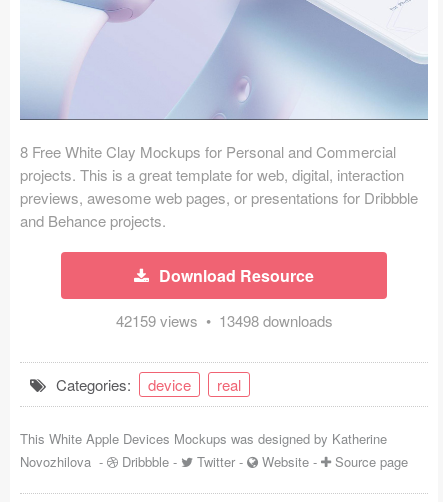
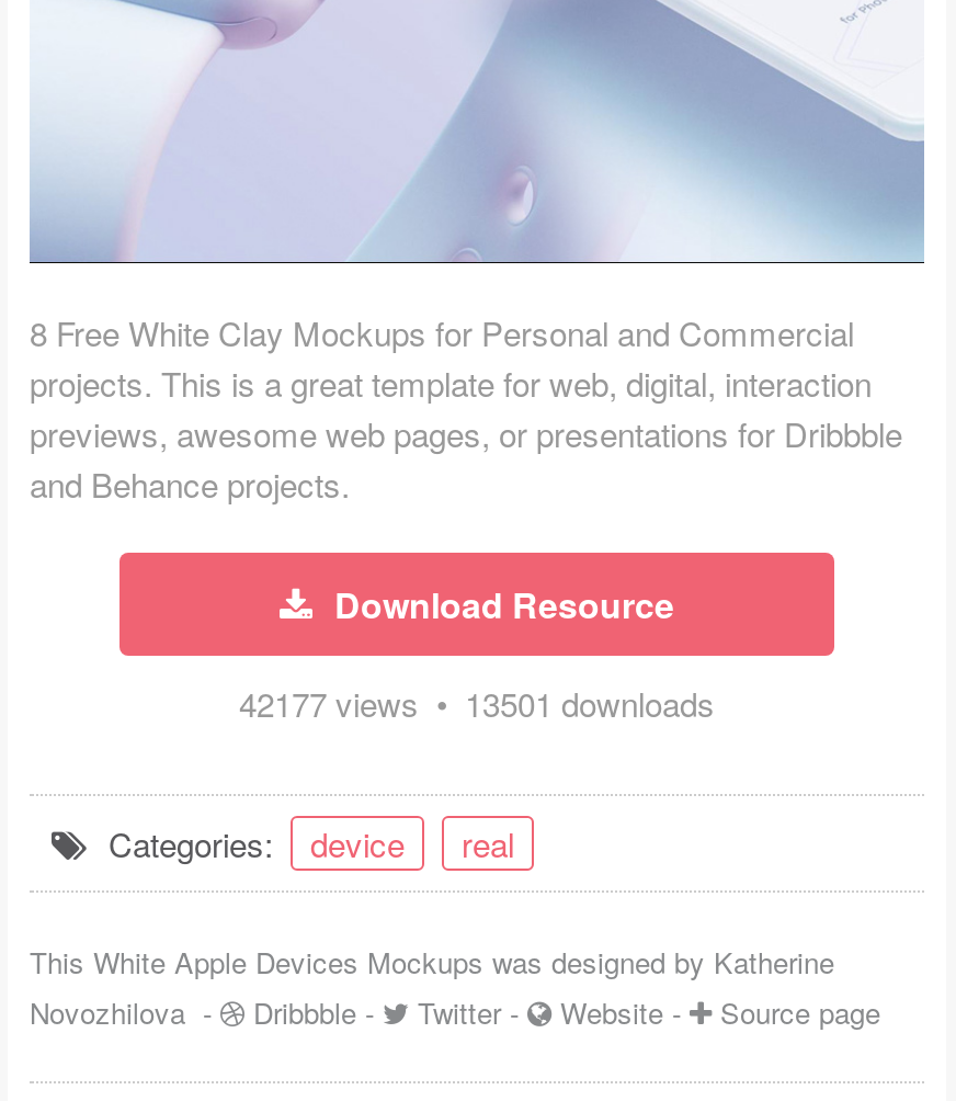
[115,310,332,331] 42159 views • 13498 downloads -> [239,680,715,726] 42177 views • 13501 downloads

